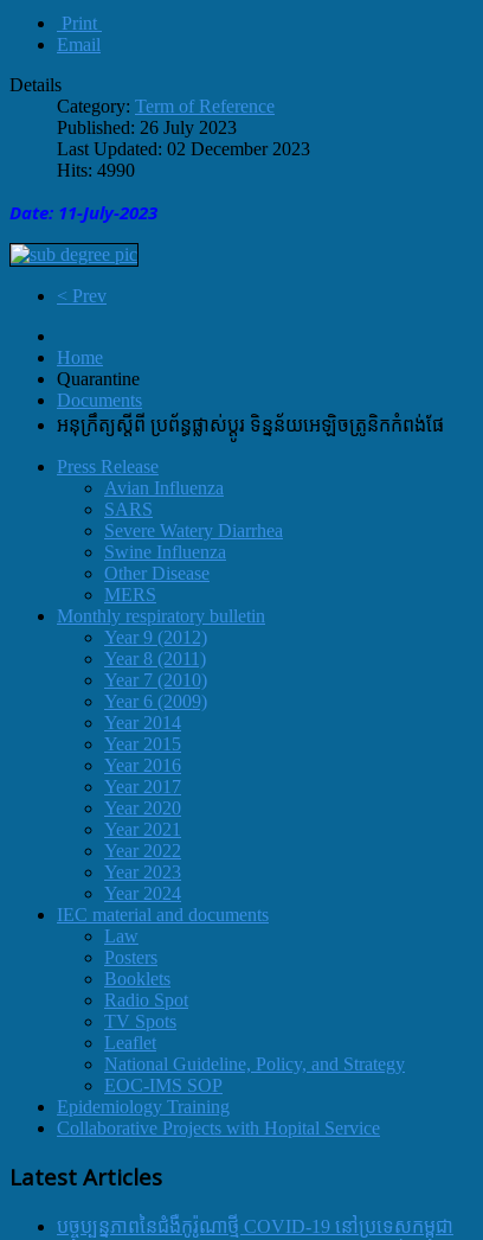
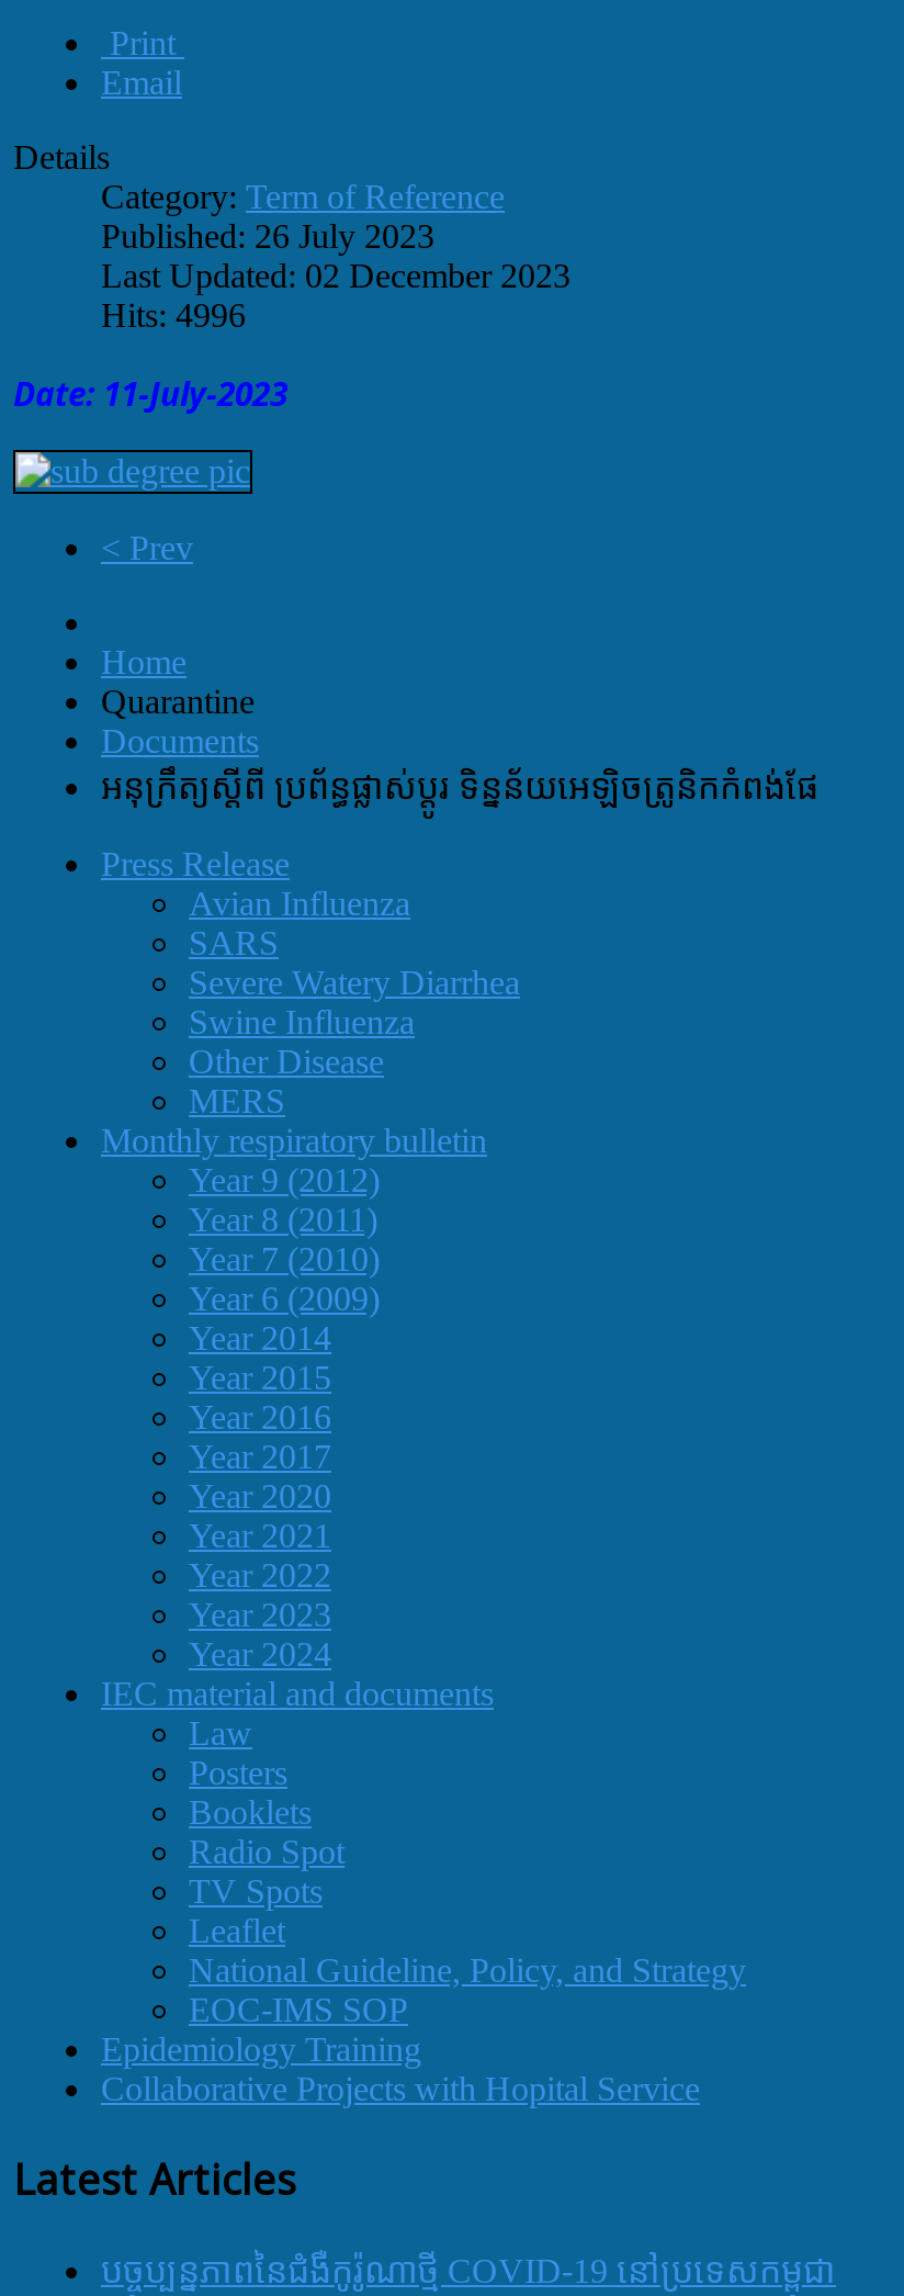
[57,160,135,180] Hits: 4990 -> [101,296,246,333] Hits: 4996

